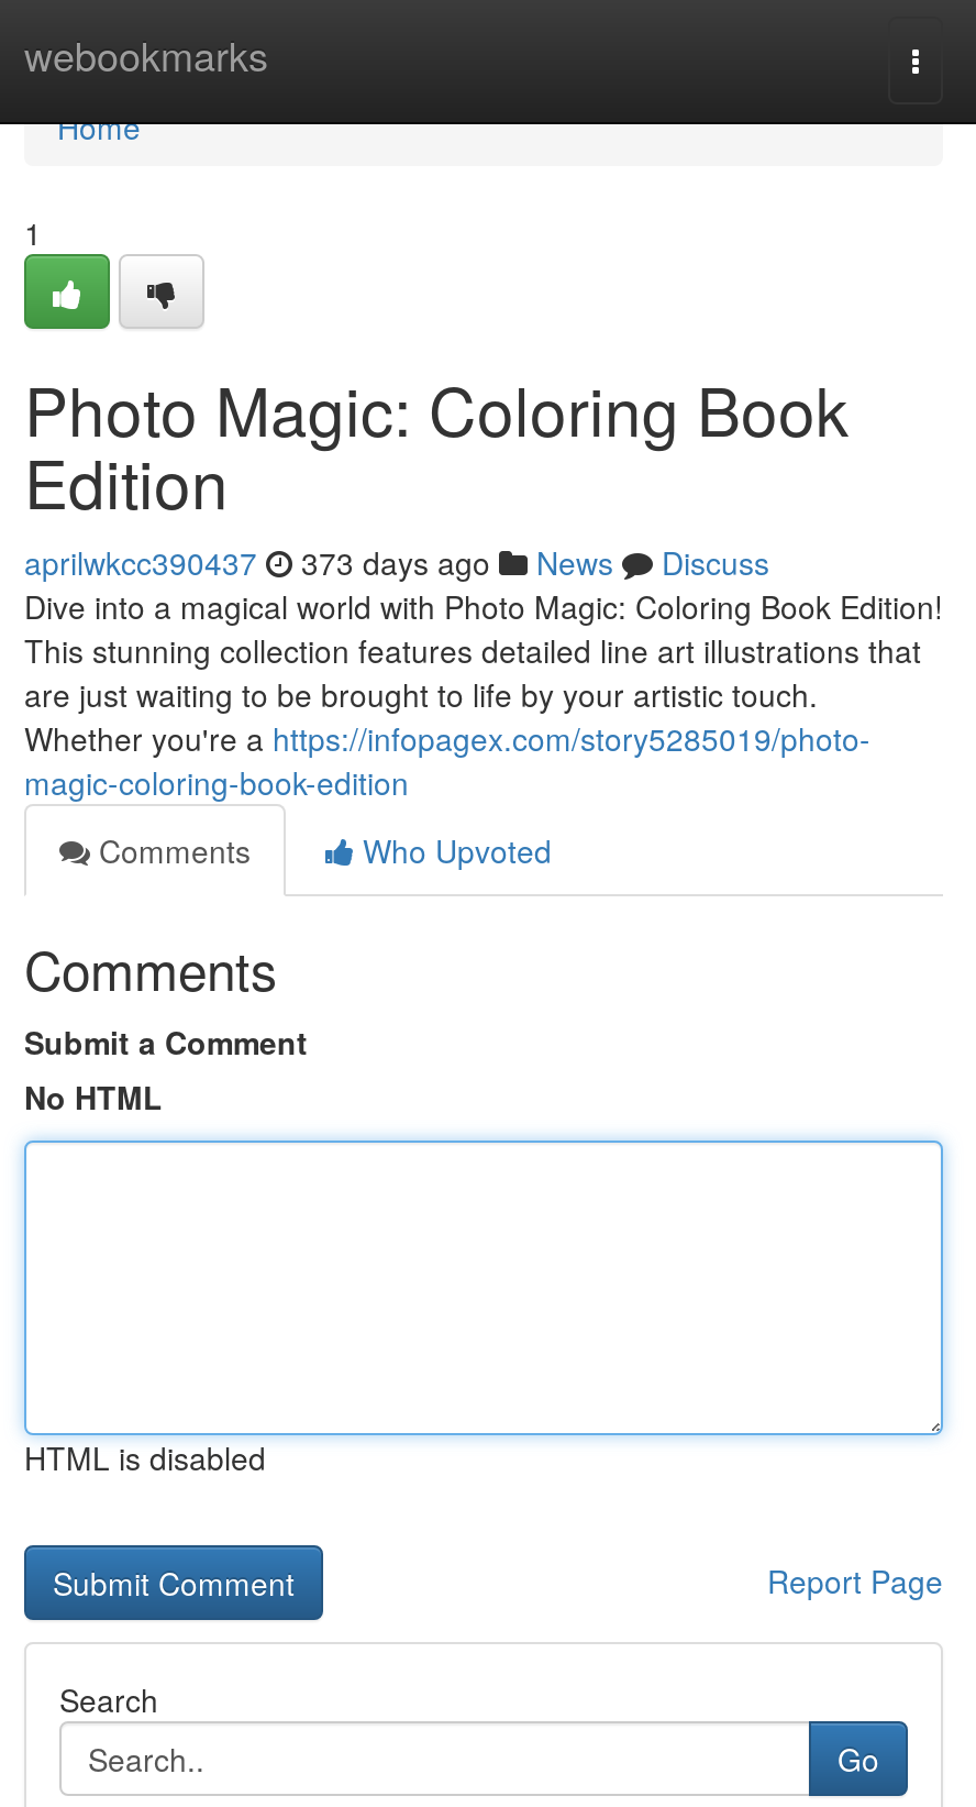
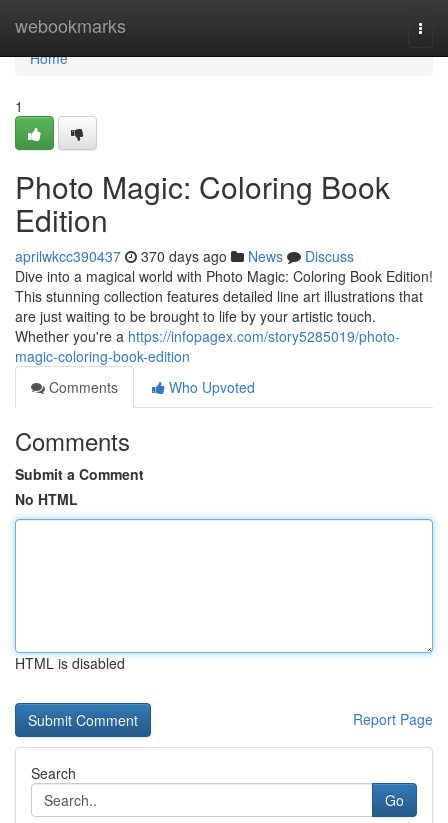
[24,540,769,584] aprilwkcc390437 373 days ago News Discuss -> [15,246,354,266] aprilwkcc390437 370 days ago News Discuss

